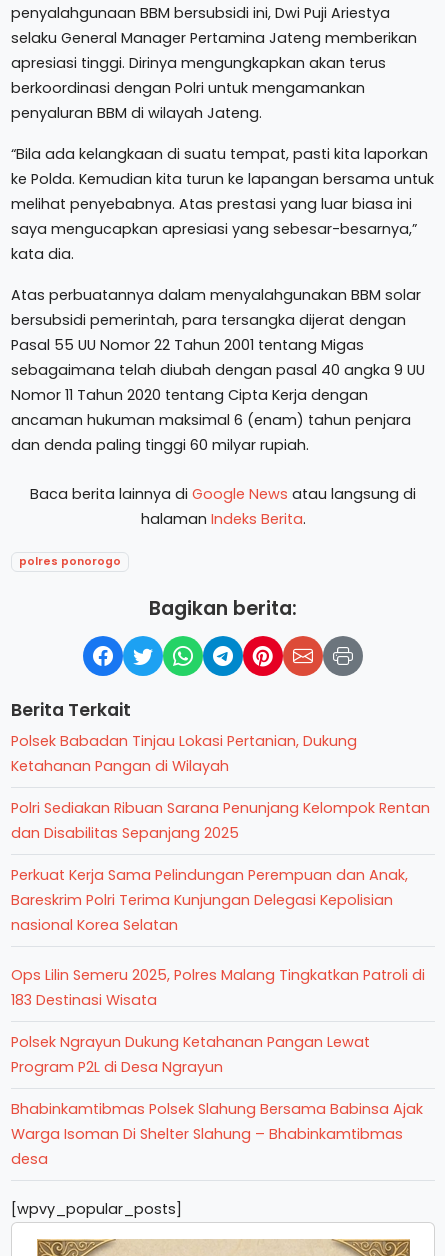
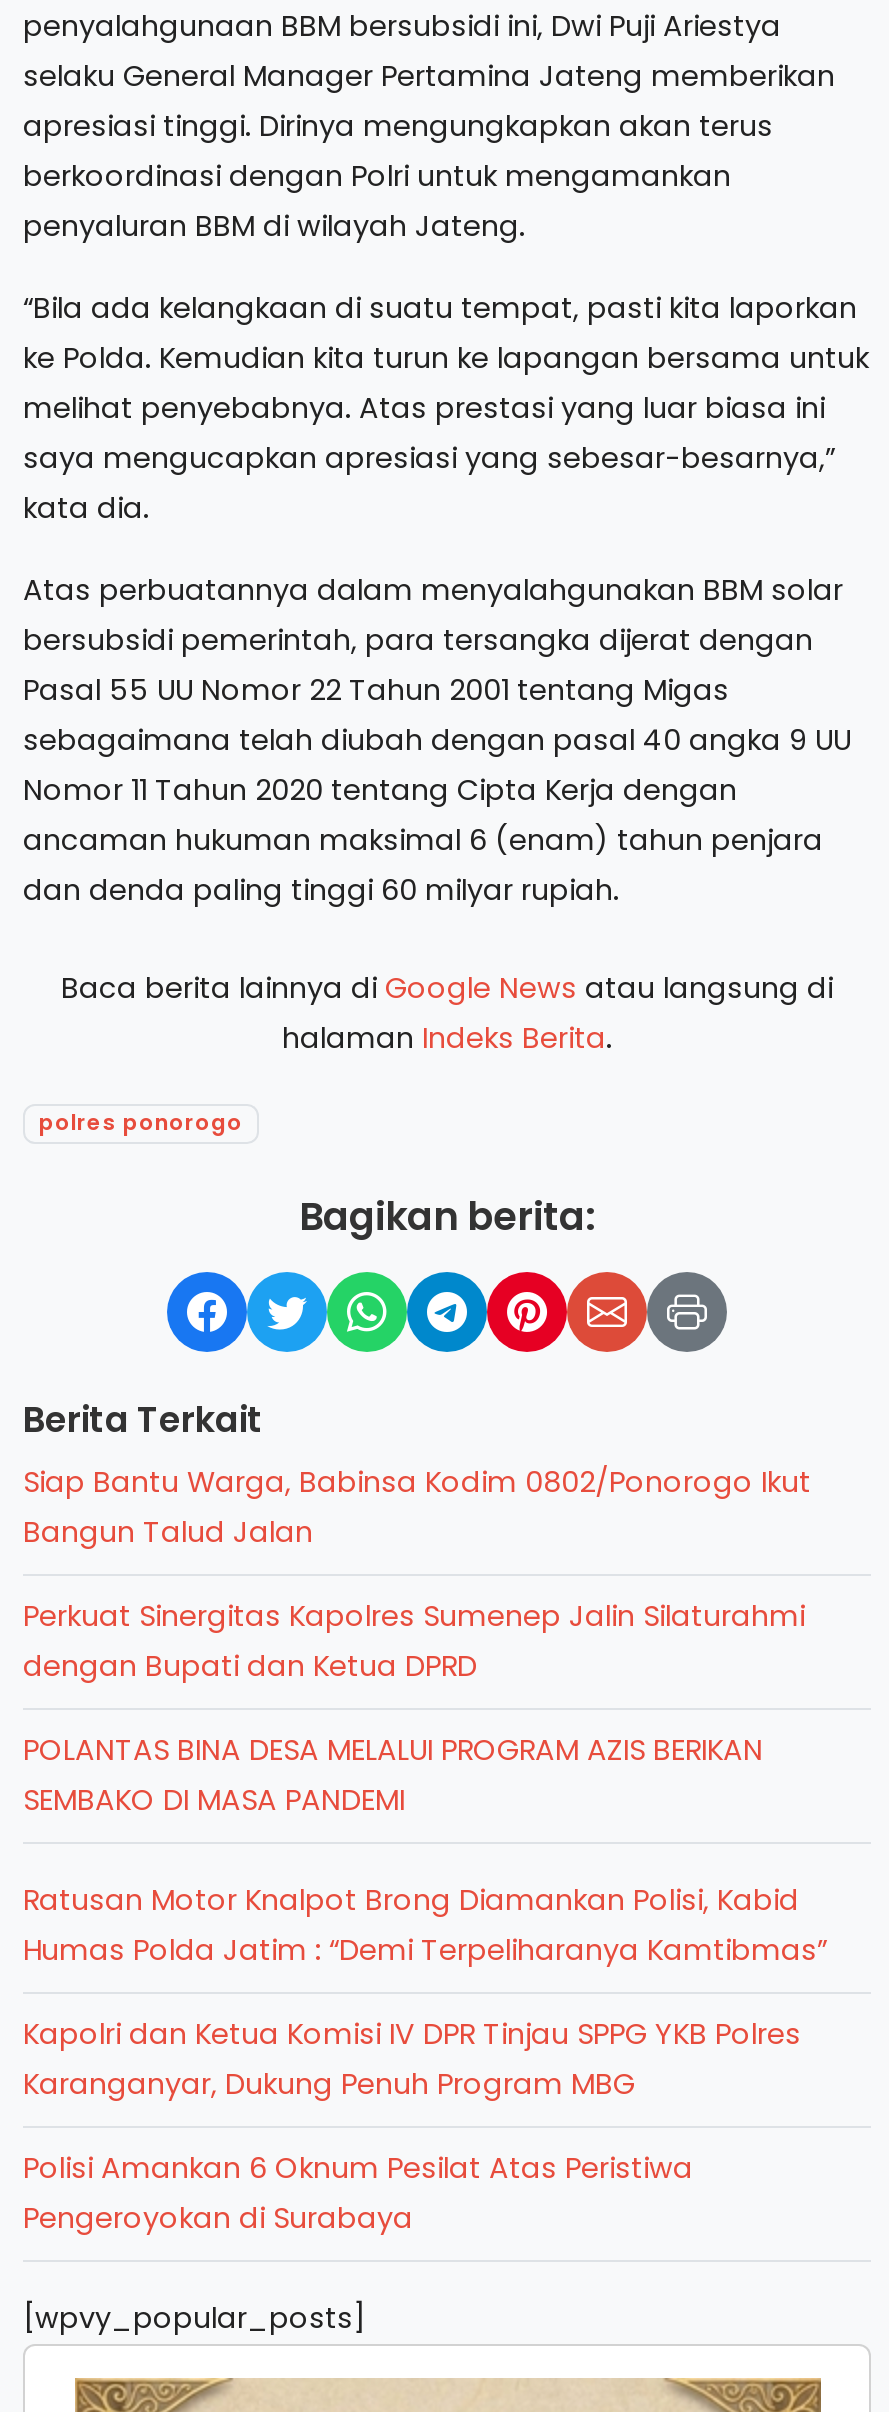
[11,731,357,776] Polsek Babadan Tinjau Lokasi Pertanian, Dukung | Ketahanan Pangan di Wilayah -> [23,1462,811,1552] Siap Bantu Warga, Babinsa Kodim 0802/Ponorogo Ikut | Bangun Talud Jalan
[11,798,430,843] Polri Sediakan Ribuan Sarana Penunjang Kelompok Rentan | dan Disabilitas Sepanjang 2025 -> [23,1596,805,1686] Perkuat Sinergitas Kapolres Sumenep Jalin Silaturahmi | dengan Bupati dan Ketua DPRD
[11,865,408,935] Perkuat Kerja Sama Pelindungan Perempuan dan Anak, | Bareskrim Polri Terima Kunjungan Delegasi Kepolisian | nasional Korea Selatan -> [23,1730,763,1820] POLANTAS BINA DESA MELALUI PROGRAM AZIS BERIKAN | SEMBAKO DI MASA PANDEMI
[11,965,425,1010] Ops Lilin Semeru 2025, Polres Malang Tingkatkan Patroli di | 183 Destinasi Wisata -> [23,1880,827,1970] Ratusan Motor Knalpot Brong Diamankan Polisi, Kabid | Humas Polda Jatim : “Demi Terpeliharanya Kamtibmas”
[11,1032,370,1077] Polsek Ngrayun Dukung Ketahanan Pangan Lewat | Program P2L di Desa Ngrayun -> [23,2014,801,2104] Kapolri dan Ketua Komisi IV DPR Tinjau SPPG YKB Polres | Karanganyar, Dukung Penuh Program MBG
[11,1099,423,1169] Bhabinkamtibmas Polsek Slahung Bersama Babinsa Ajak | Warga Isoman Di Shelter Slahung – Bhabinkamtibmas | desa -> [23,2148,693,2238] Polisi Amankan 6 Oknum Pesilat Atas Peristiwa | Pengeroyokan di Surabaya

